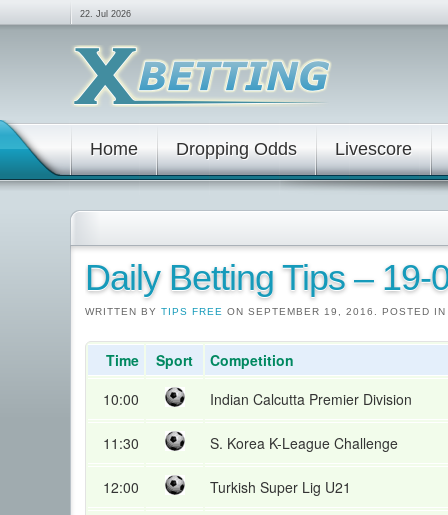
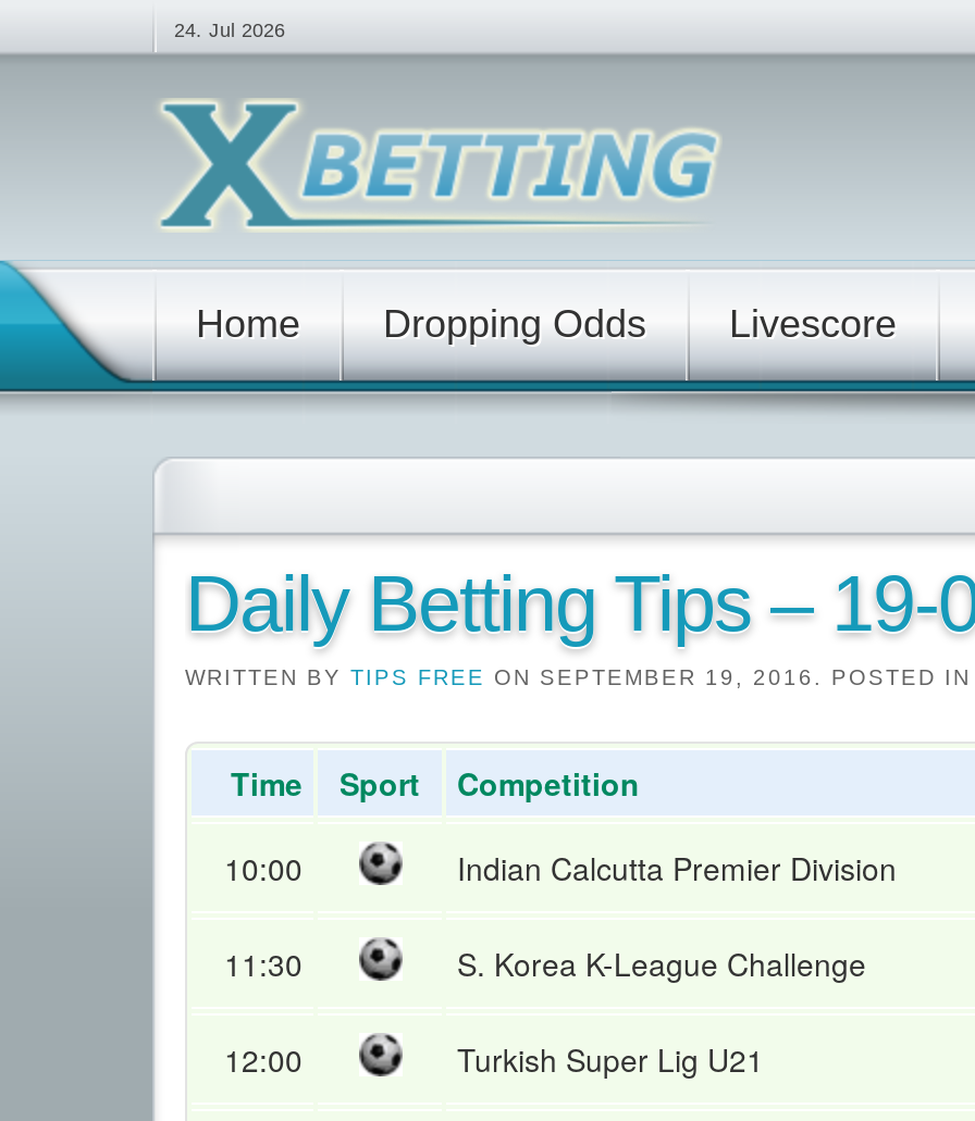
[80,9,131,19] 22. Jul 2026 -> [174,20,285,41] 24. Jul 2026

